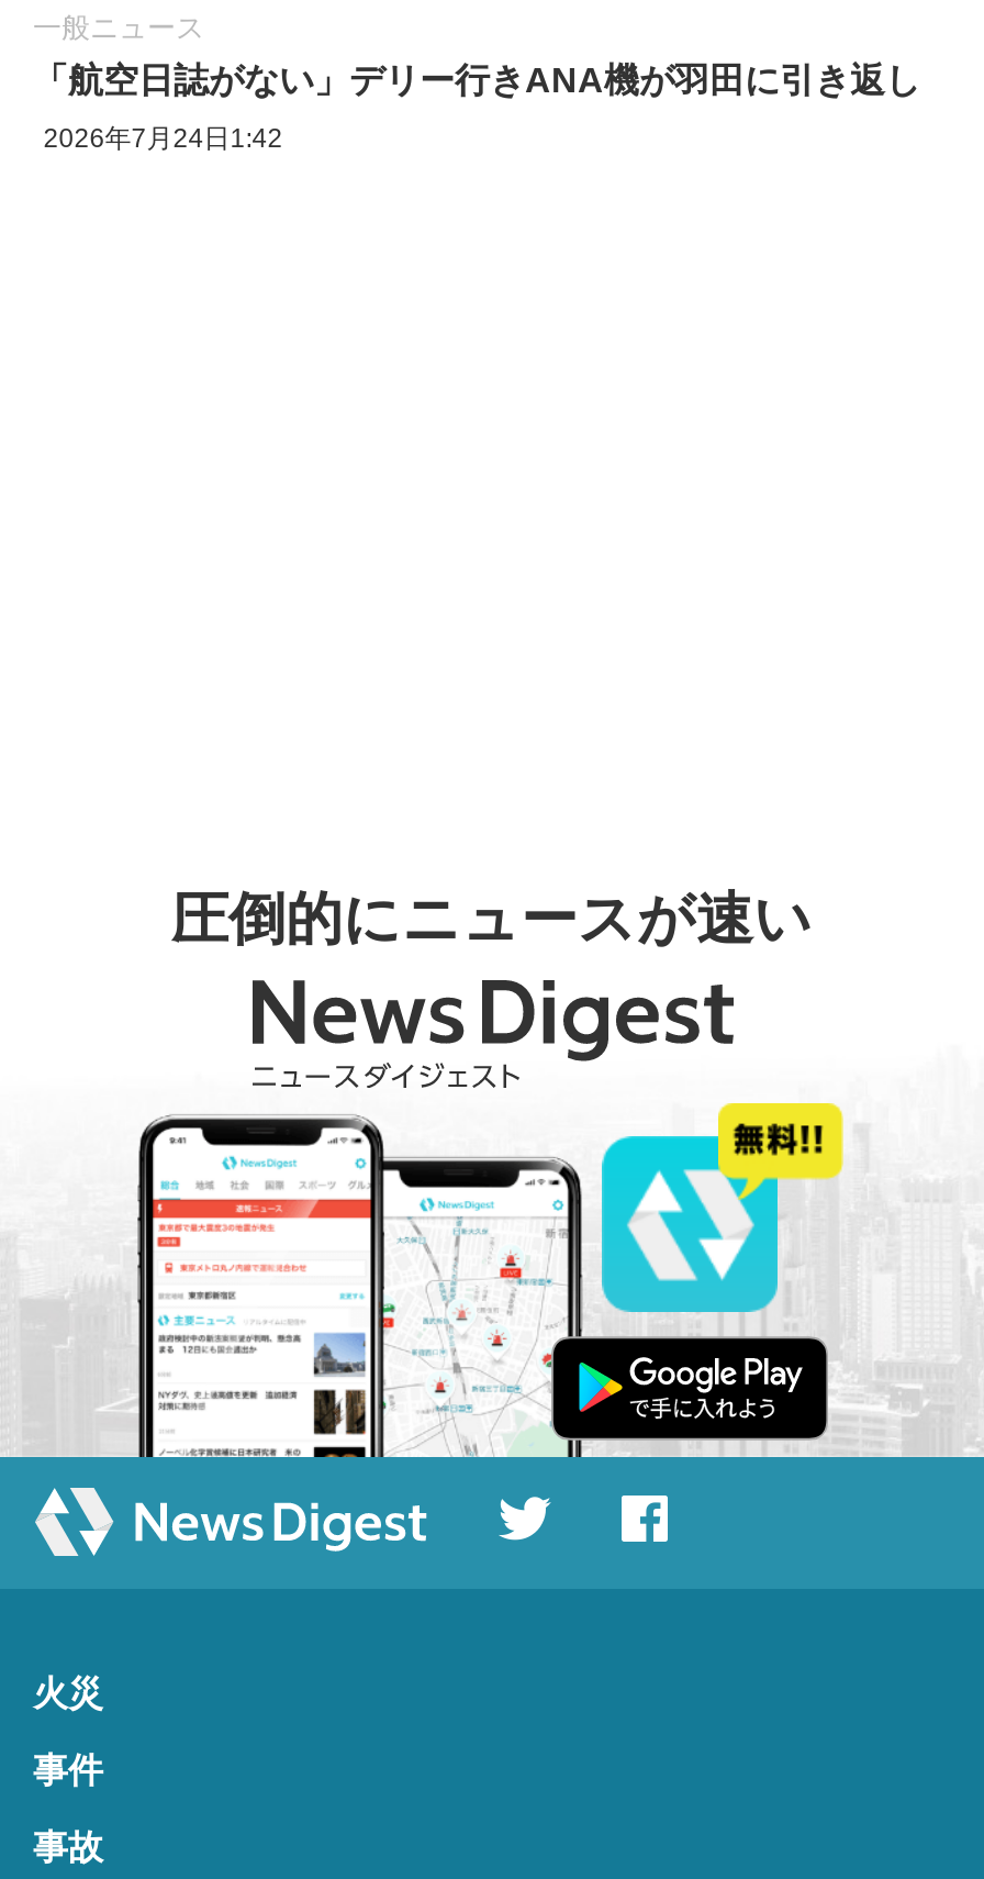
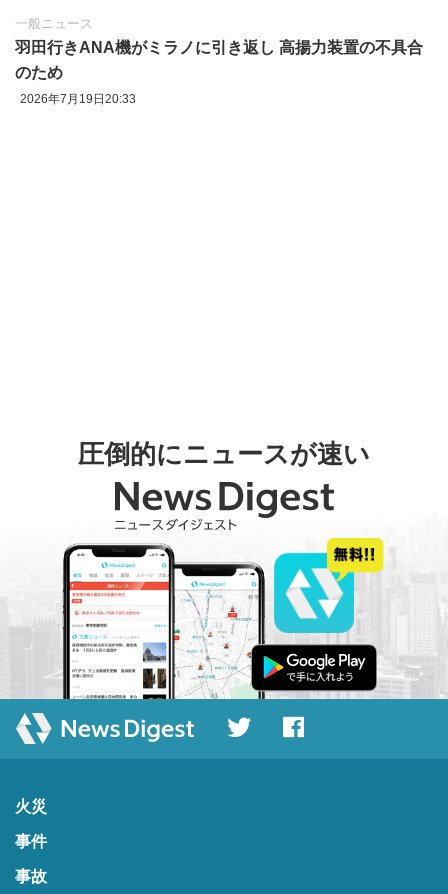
[33,61,920,153] 「航空日誌がない」デリー行きANA機が羽田に引き返し | 2026年7月24日1:42 -> [15,39,423,106] 羽田行きANA機がミラノに引き返し 高揚力装置の不具合 | のため | 2026年7月19日20:33

